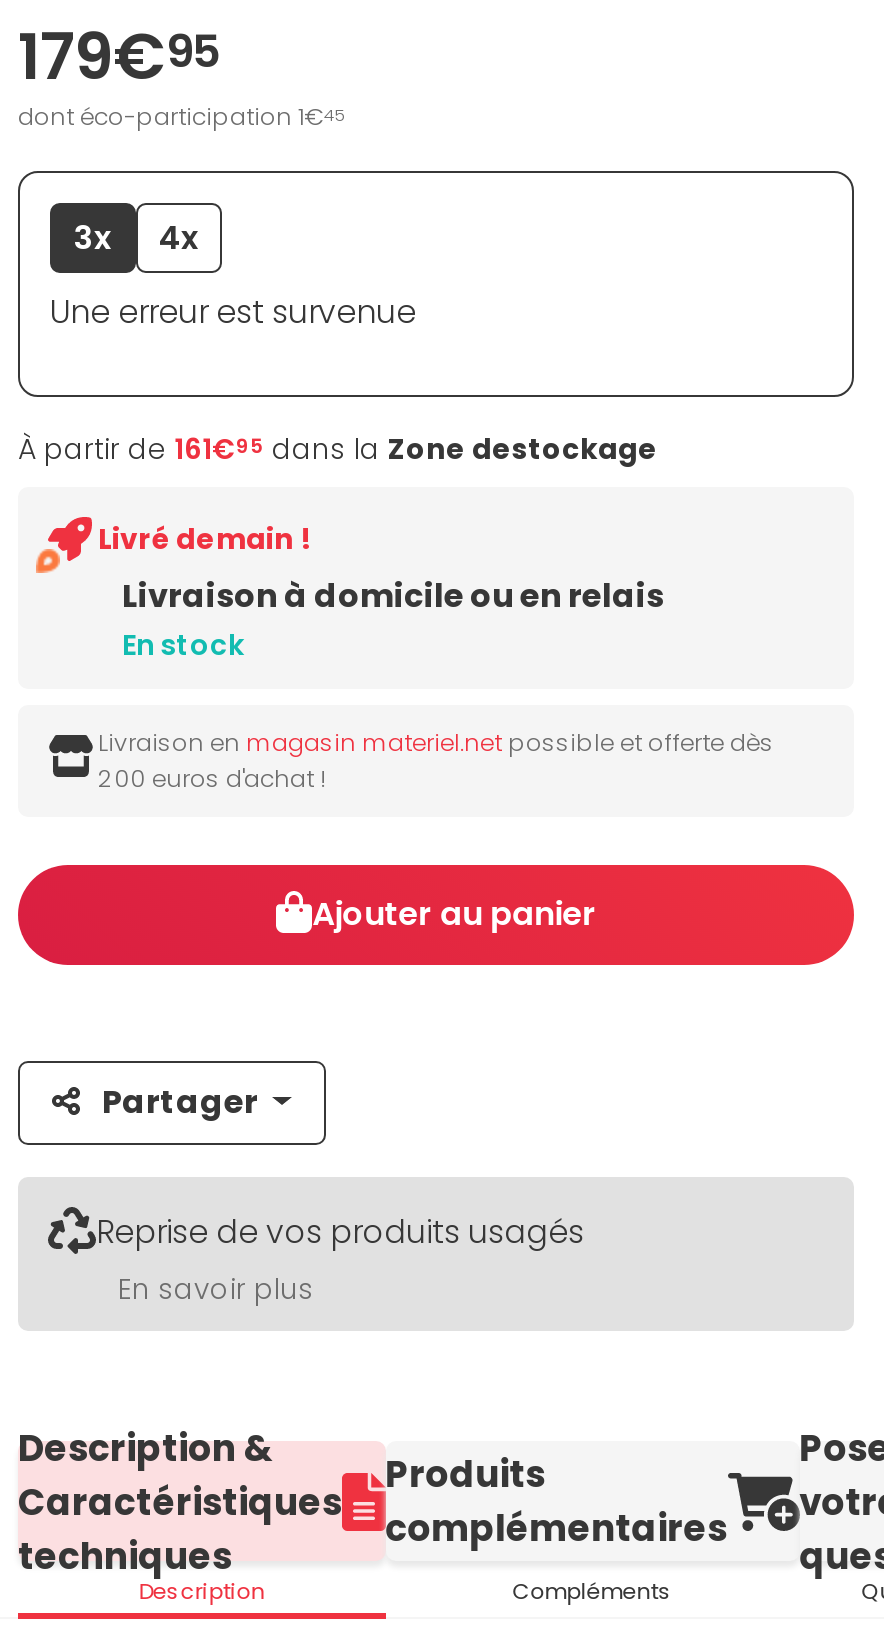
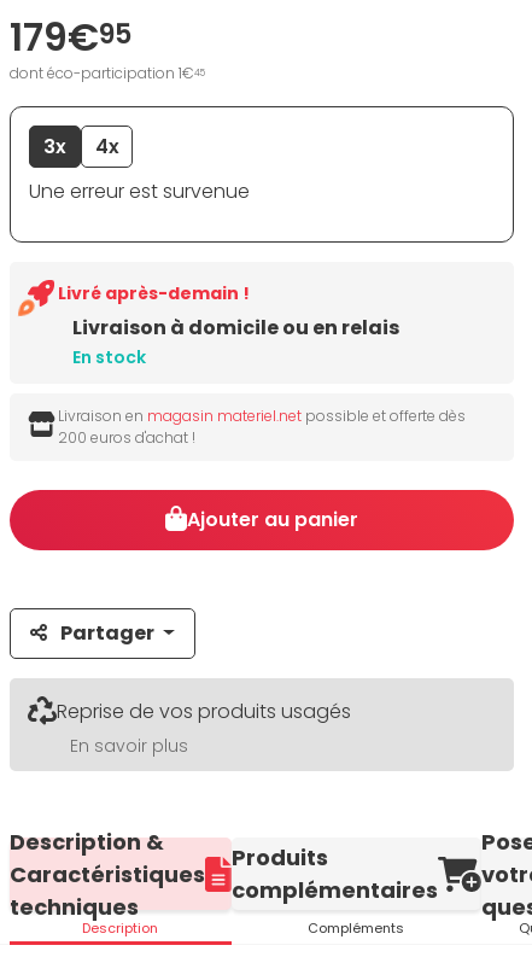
[18,430,658,470] À partir de 161€95 dans la Zone destockage -> none
[98,520,312,560] Livré demain ! -> [58,282,250,306] Livré après-demain !

